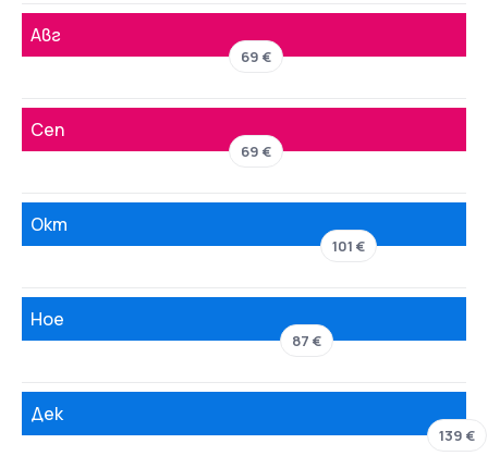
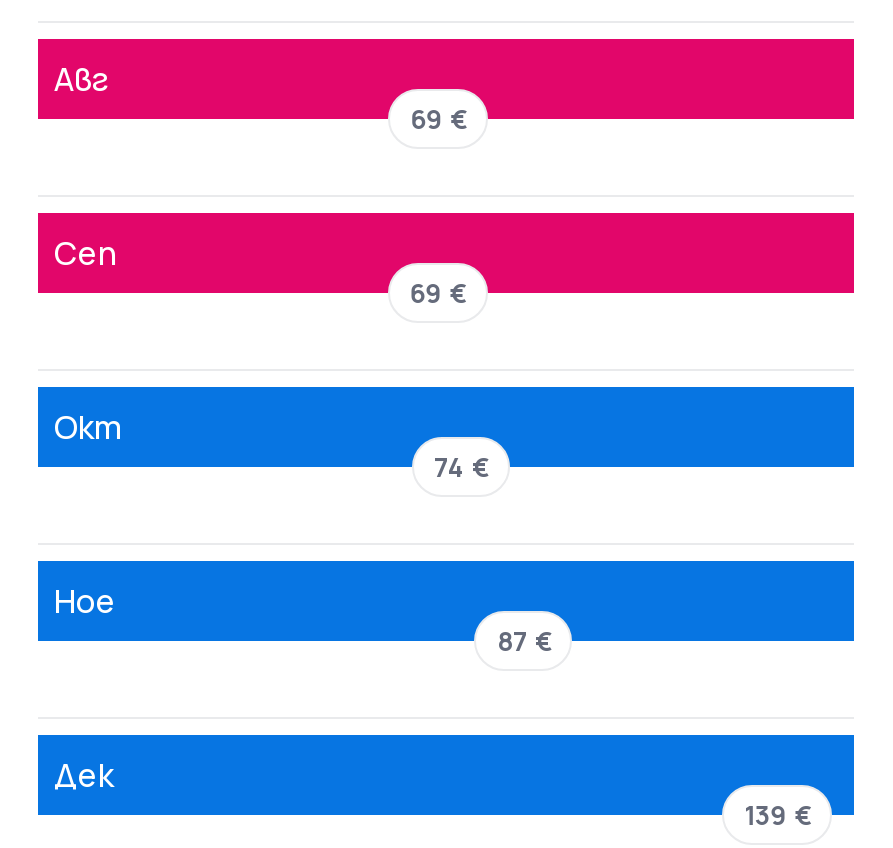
[332,236,364,256] 101 € -> [434,449,488,485] 74 €

